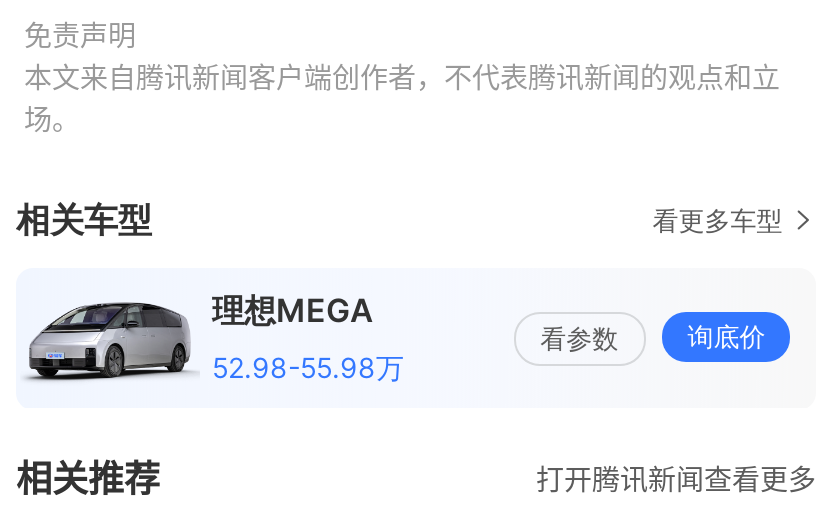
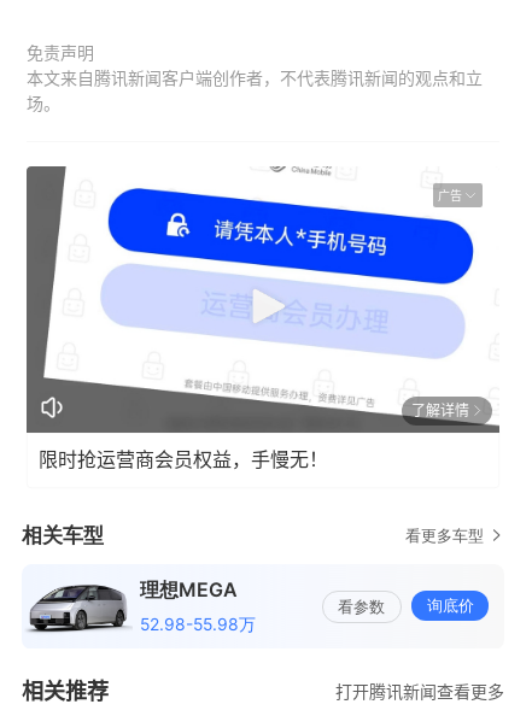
none -> [25,165,501,434] [image] | 广告
none -> [39,402,469,469] 了解详情 | 限时抢运营商会员权益，手慢无！

